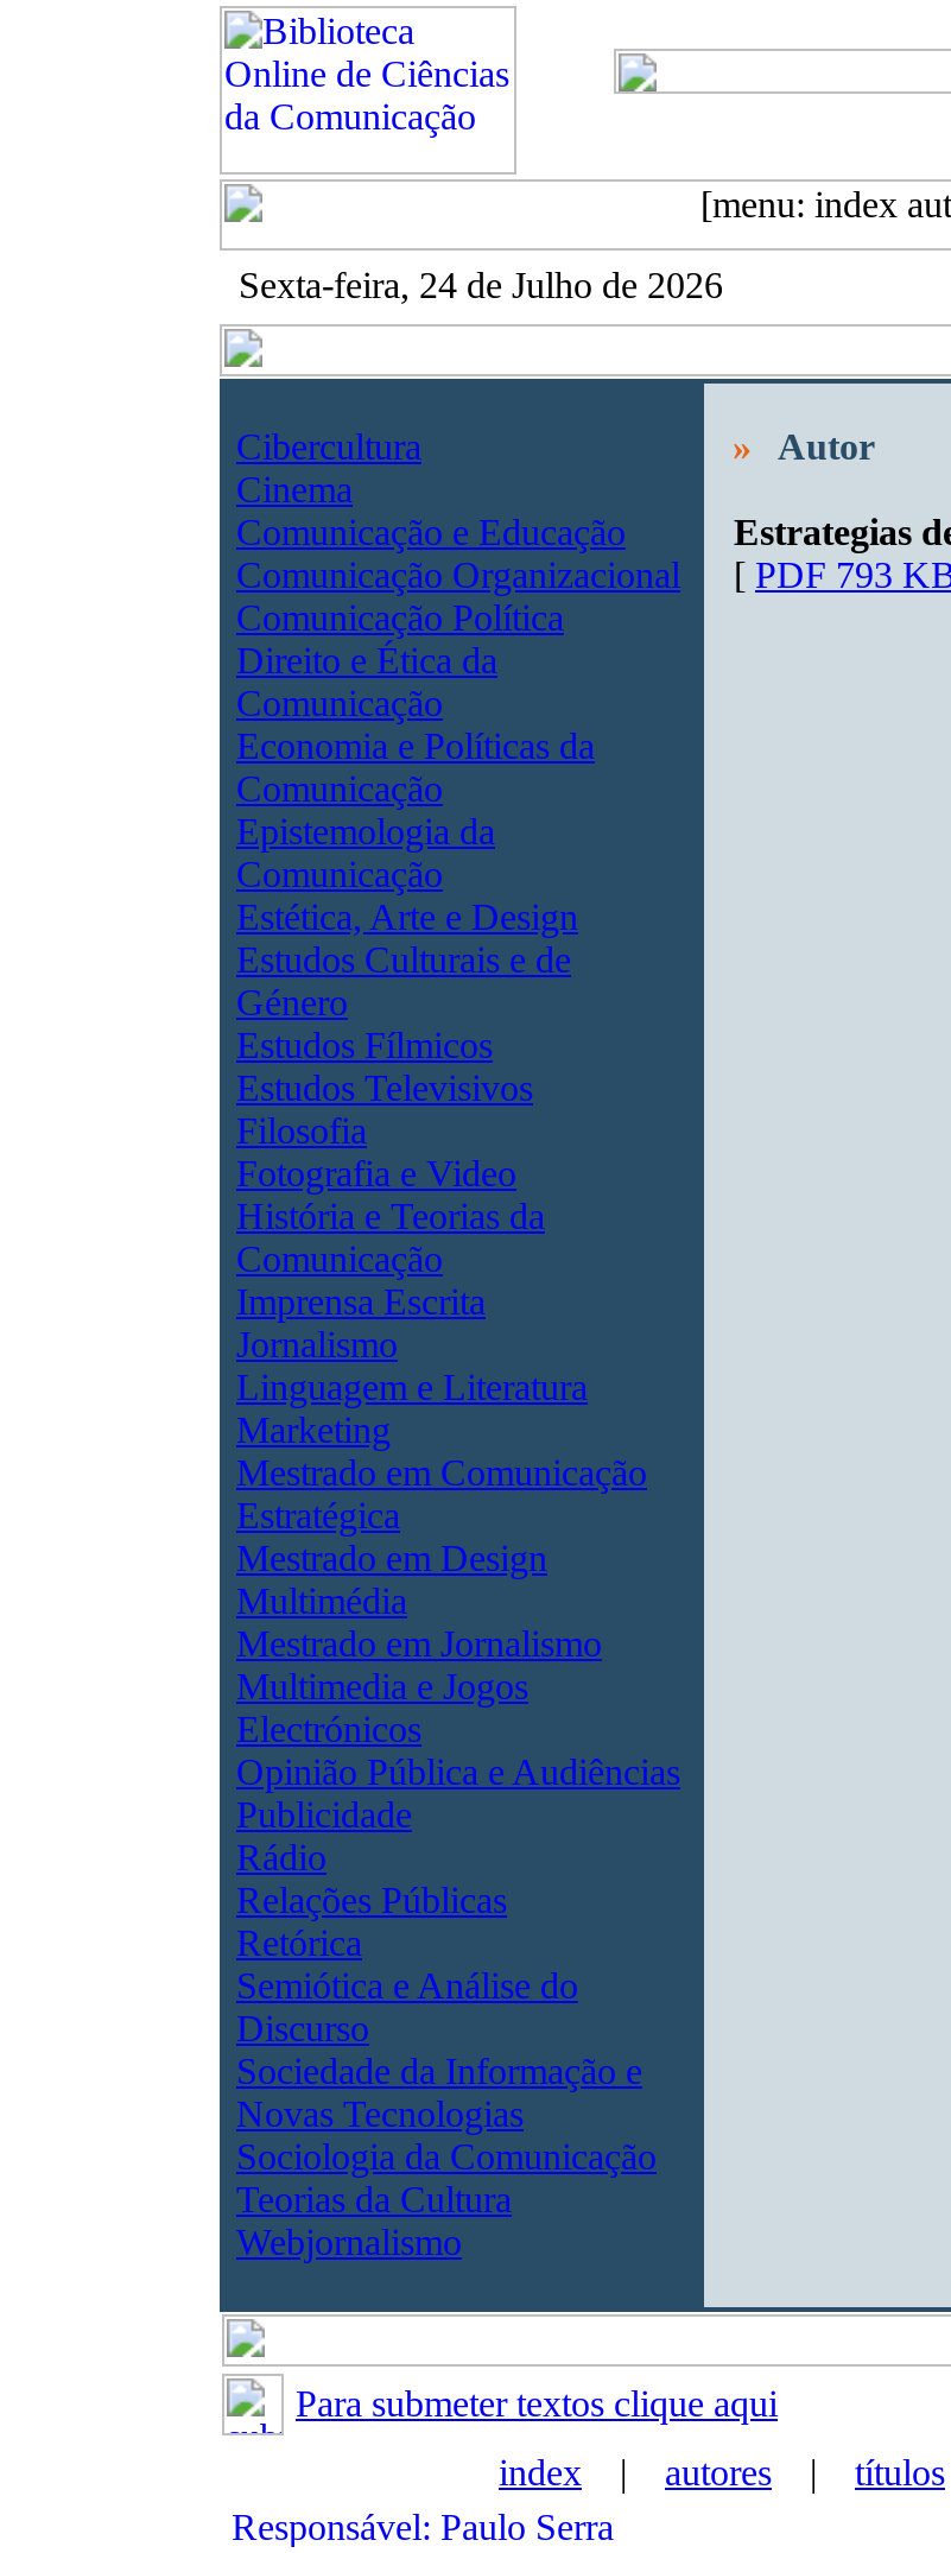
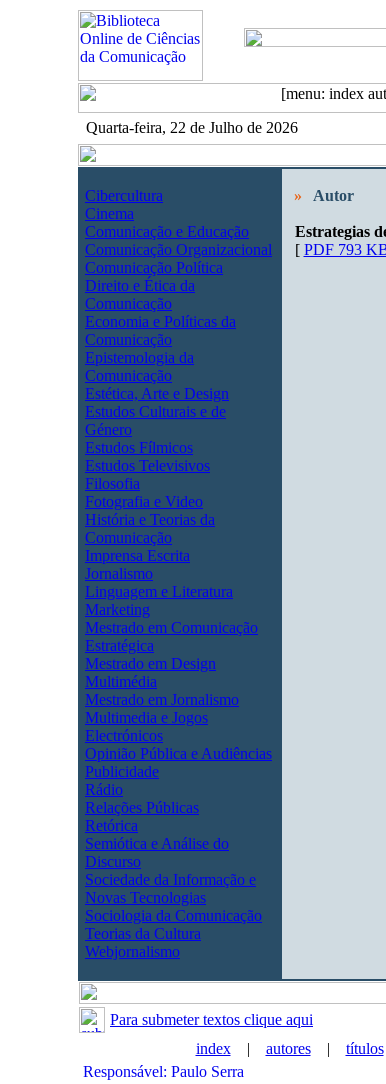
[239,265,752,305] Sexta-feira, 24 de Julho de 2026 -> [86,119,310,136] Quarta-feira, 22 de Julho de 2026

